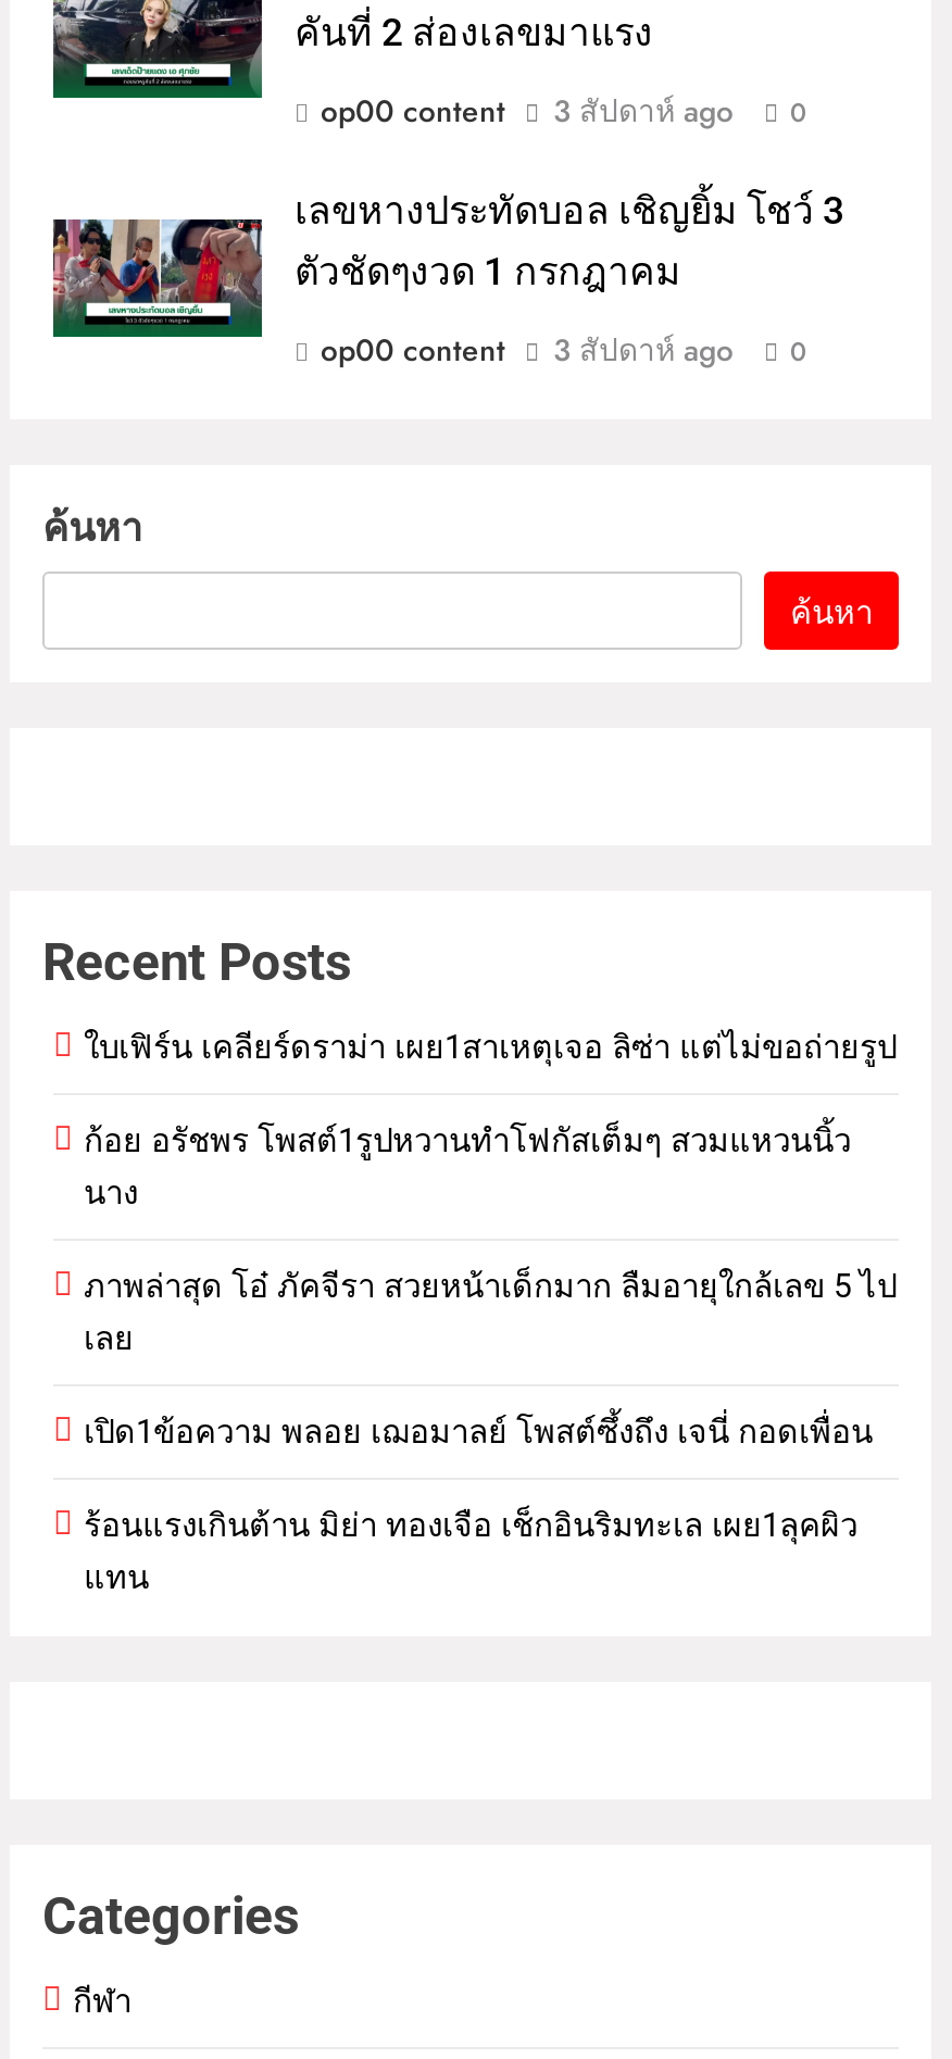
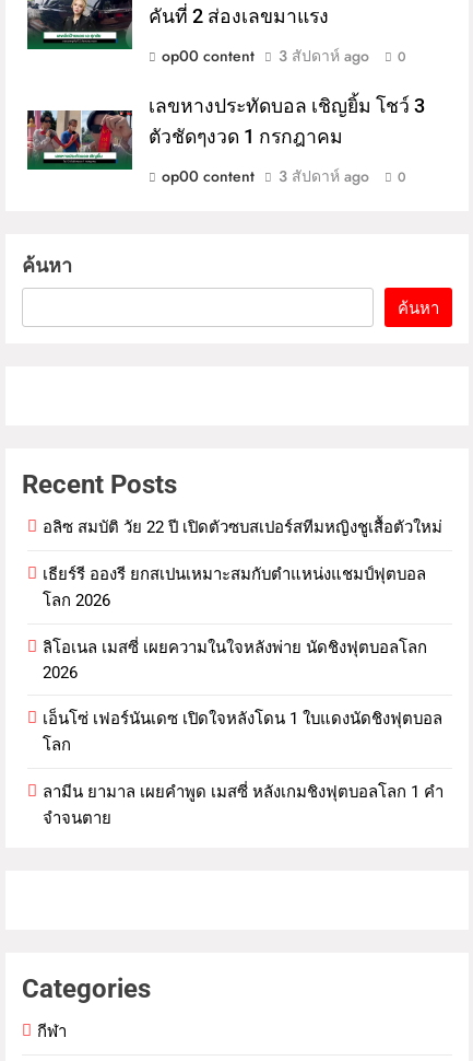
[84,1028,897,1067] ใบเฟิร์น เคลียร์ดราม่า เผย1สาเหตุเจอ ลิซ่า แต่ไม่ขอถ่ายรูป -> [43,517,442,537] อลิซ สมบัติ วัย 22 ปี เปิดตัวซบสเปอร์สทีมหญิงชูเสื้อตัวใหม่
[84,1121,851,1213] ก้อย อรัชพร โพสต์1รูปหวานทำโฟกัสเต็มๆ สวมแหวนนิ้ว | นาง -> [43,564,426,610] เธียร์รี อองรี ยกสเปนเหมาะสมกับตำแหน่งแชมป์ฟุตบอล | โลก 2026
[84,1267,897,1358] ภาพล่าสุด โอ๋ ภัคจีรา สวยหน้าเด็กมาก ลืมอายุใกล้เลข 5 ไป | เลย -> [43,638,427,683] ลิโอเนล เมสซี่ เผยความในใจหลังพ่าย นัดชิงฟุตบอลโลก | 2026
[84,1413,873,1452] เปิด1ข้อความ พลอย เฌอมาลย์ โพสต์ซึ้งถึง เจนี่ กอดเพื่อน -> [43,709,442,755] เอ็นโซ่ เฟอร์นันเดซ เปิดใจหลังโดน 1 ใบแดงนัดชิงฟุตบอล | โลก
[84,1506,857,1597] ร้อนแรงเกินต้าน มิย่า ทองเจือ เช็กอินริมทะเล เผย1ลุคผิว | แทน -> [43,782,444,828] ลามีน ยามาล เผยคำพูด เมสซี่ หลังเกมชิงฟุตบอลโลก 1 คำ | จำจนตาย

